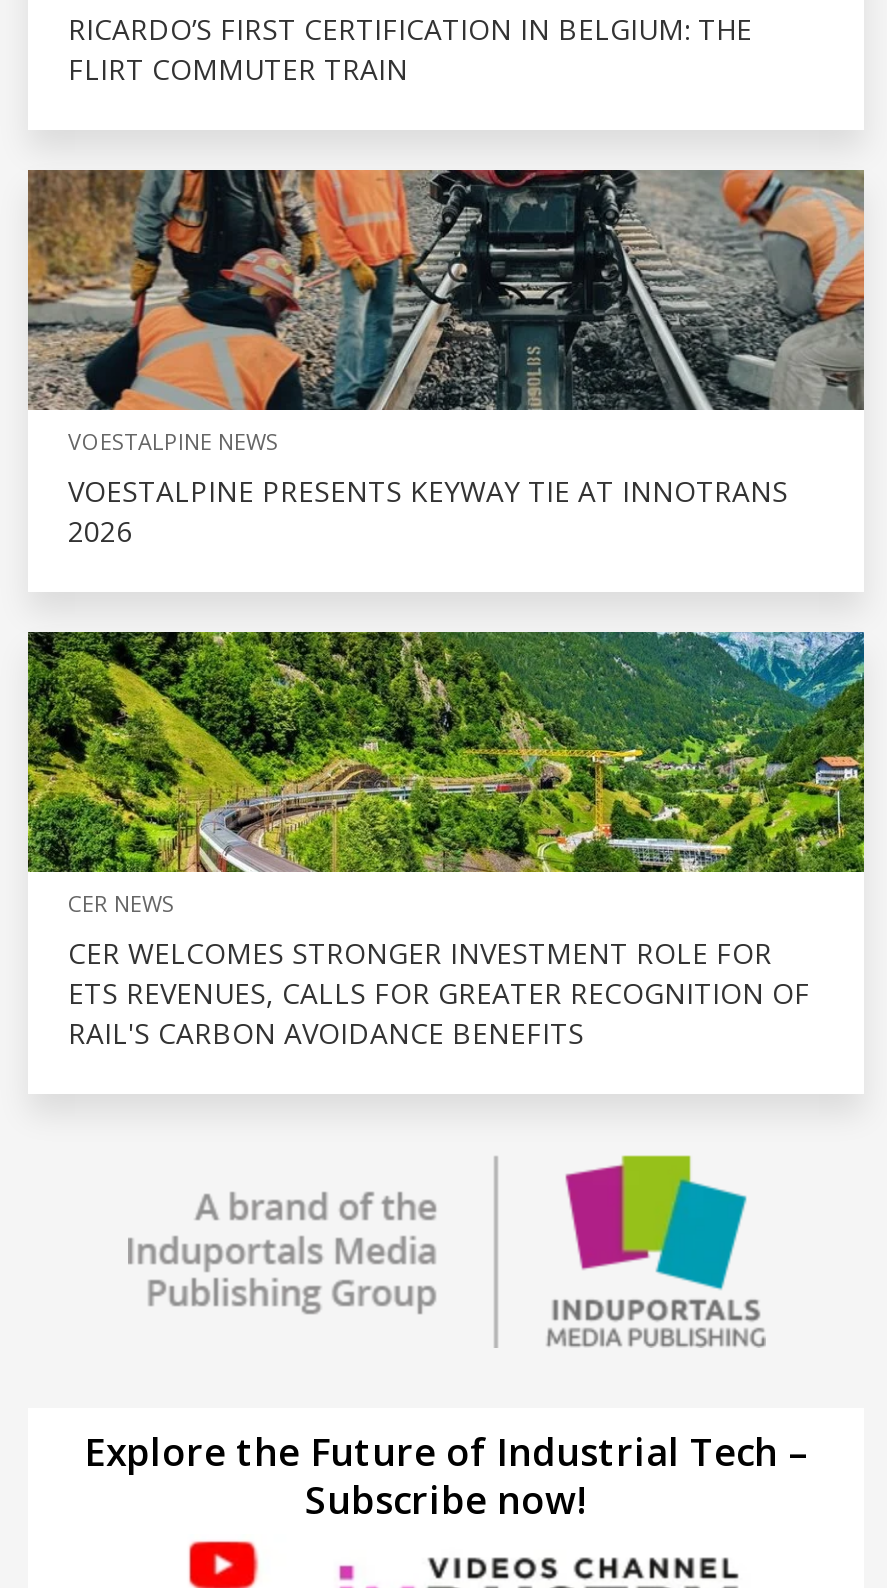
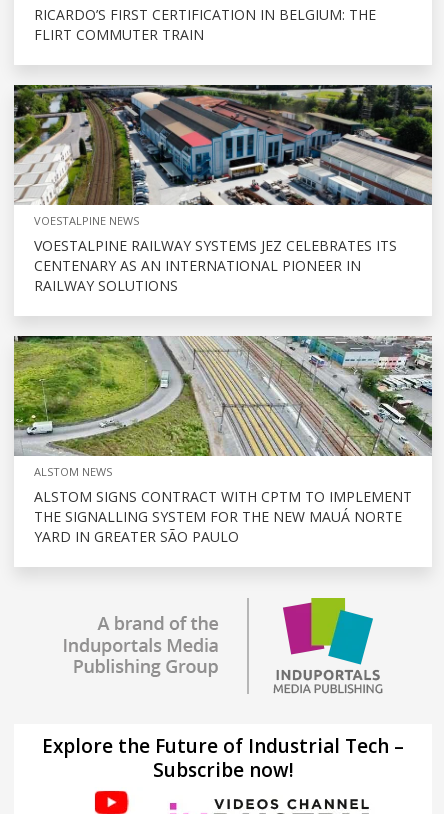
[26,168,866,551] [image] | VOESTALPINE PRESENTS KEYWAY TIE AT INNOTRANS | 2026 -> [13,84,433,295] [image] | VOESTALPINE RAILWAY SYSTEMS JEZ CELEBRATES ITS | CENTENARY AS AN INTERNATIONAL PIONEER IN | RAILWAY SOLUTIONS
[26,630,866,1053] [image] | CER NEWS | CER WELCOMES STRONGER INVESTMENT ROLE FOR | ETS REVENUES, CALLS FOR GREATER RECOGNITION OF | RAIL'S CARBON AVOIDANCE BENEFITS -> [14,335,432,546] [image] | ALSTOM NEWS | ALSTOM SIGNS CONTRACT WITH CPTM TO IMPLEMENT | THE SIGNALLING SYSTEM FOR THE NEW MAUÁ NORTE | YARD IN GREATER SÃO PAULO

